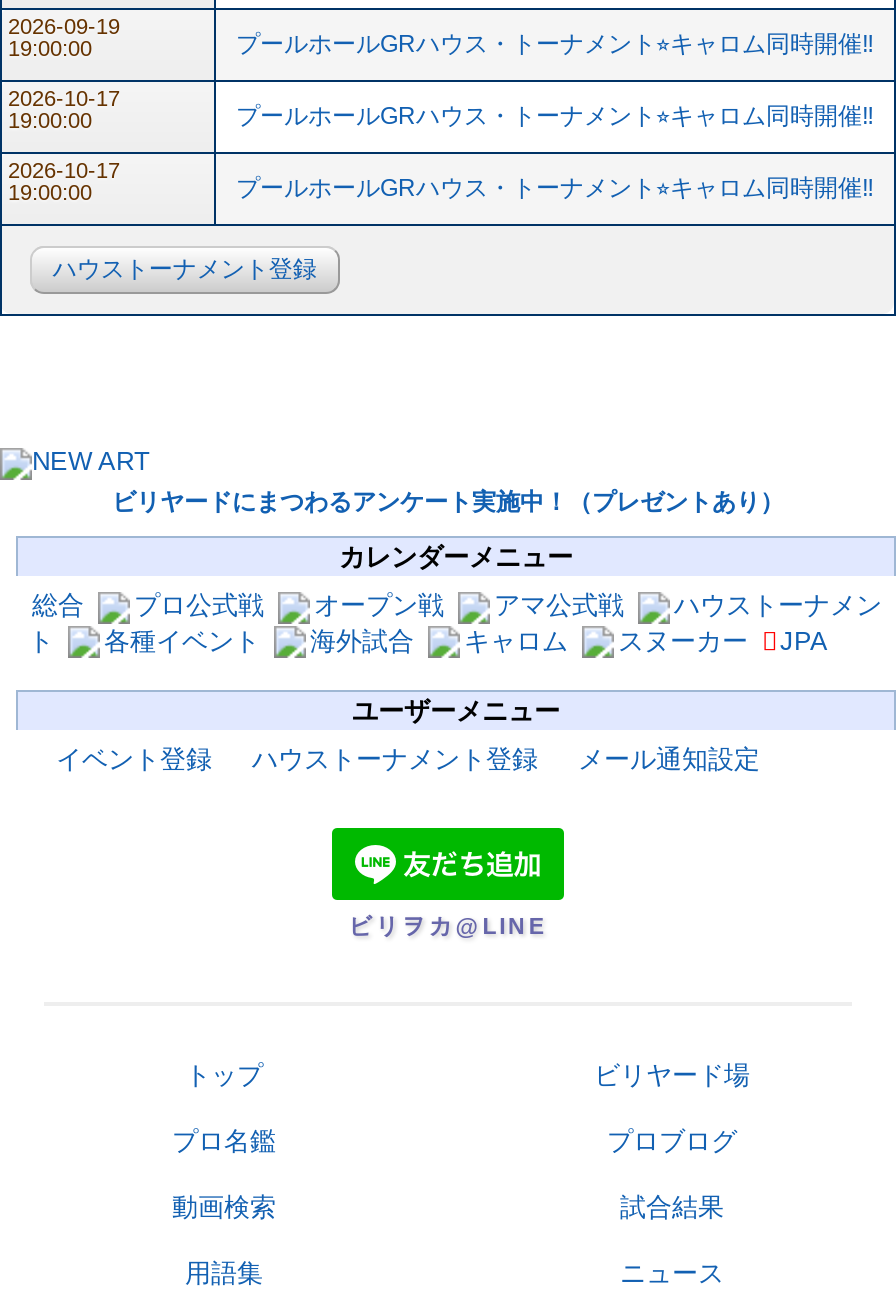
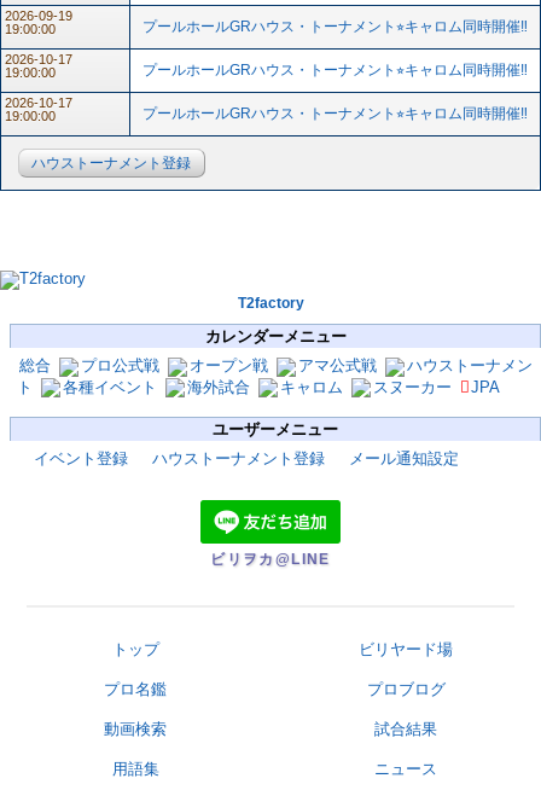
[112,488,784,516] ビリヤードにまつわるアンケート実施中！（プレゼントあり） -> [237,295,304,312] T2factory

